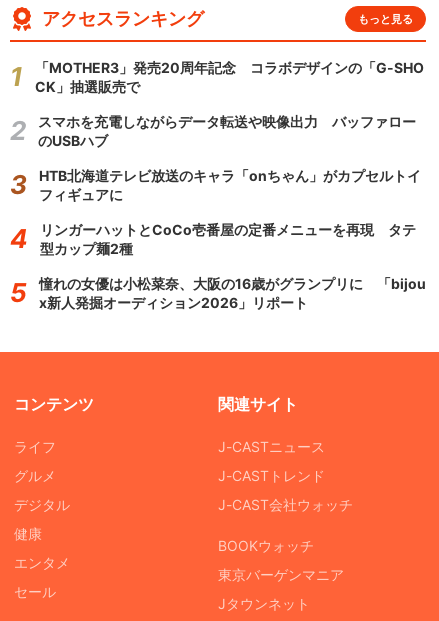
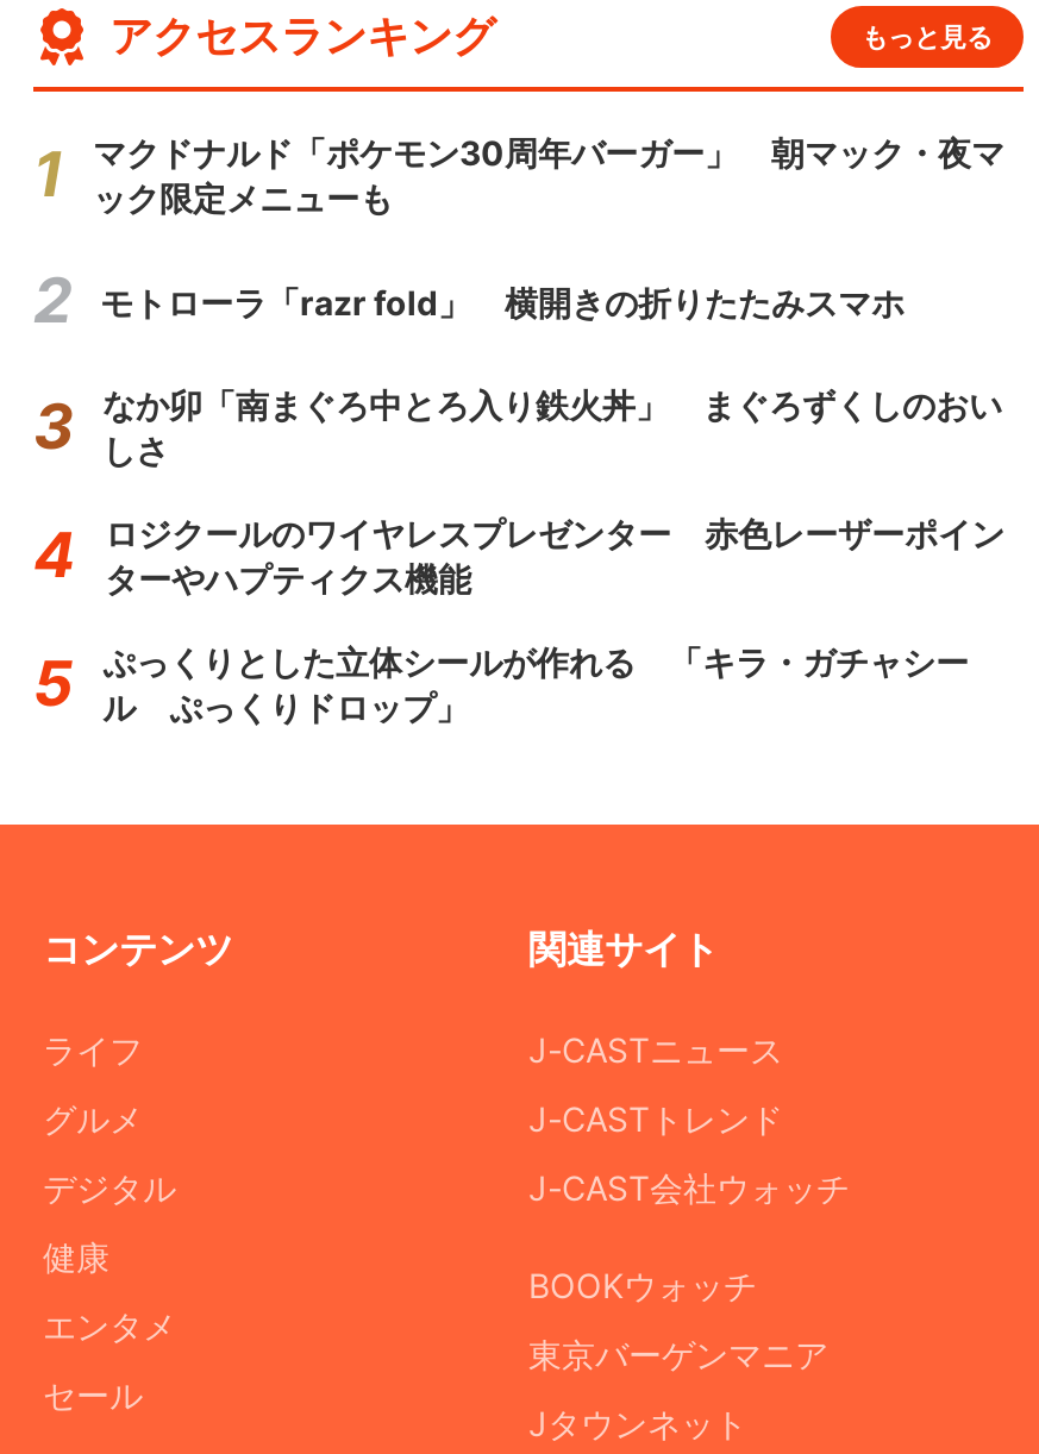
[35,59,424,95] 「MOTHER3」発売20周年記念 コラボデザインの「G-SHO | CK」抽選販売で -> [93,132,1004,218] マクドナルド「ポケモン30周年バーガー」 朝マック・夜マ | ック限定メニューも
[38,113,416,149] スマホを充電しながらデータ転送や映像出力 バッファロー | のUSBハブ -> [100,281,905,321] モトローラ「razr fold」 横開きの折りたたみスマホ
[39,167,421,203] HTB北海道テレビ放送のキャラ「onちゃん」がカプセルトイ | フィギュアに -> [102,384,1002,470] なか卯「南まぐろ中とろ入り鉄火丼」 まぐろずくしのおい | しさ
[40,221,416,257] リンガーハットとCoCo壱番屋の定番メニューを再現 タテ | 型カップ麺2種 -> [105,513,1004,598] ロジクールのワイヤレスプレゼンター 赤色レーザーポイン | ターやハプティクス機能
[39,275,426,311] 憧れの女優は小松菜奈、大阪の16歳がグランプリに 「bijou | x新人発掘オーディション2026」リポート -> [102,641,969,727] ぷっくりとした立体シールが作れる 「キラ・ガチャシー | ル ぷっくりドロップ」

